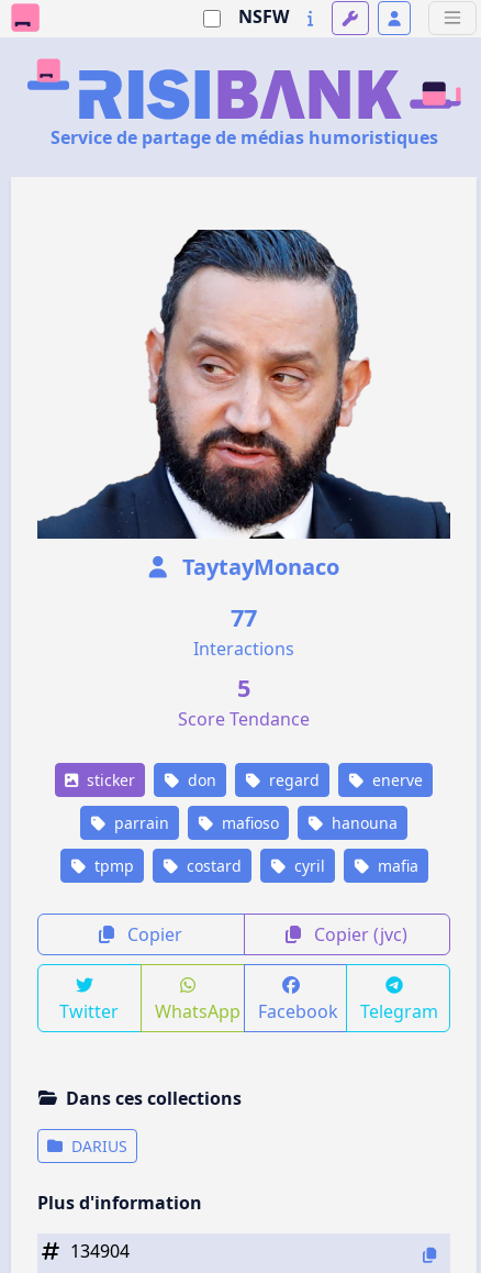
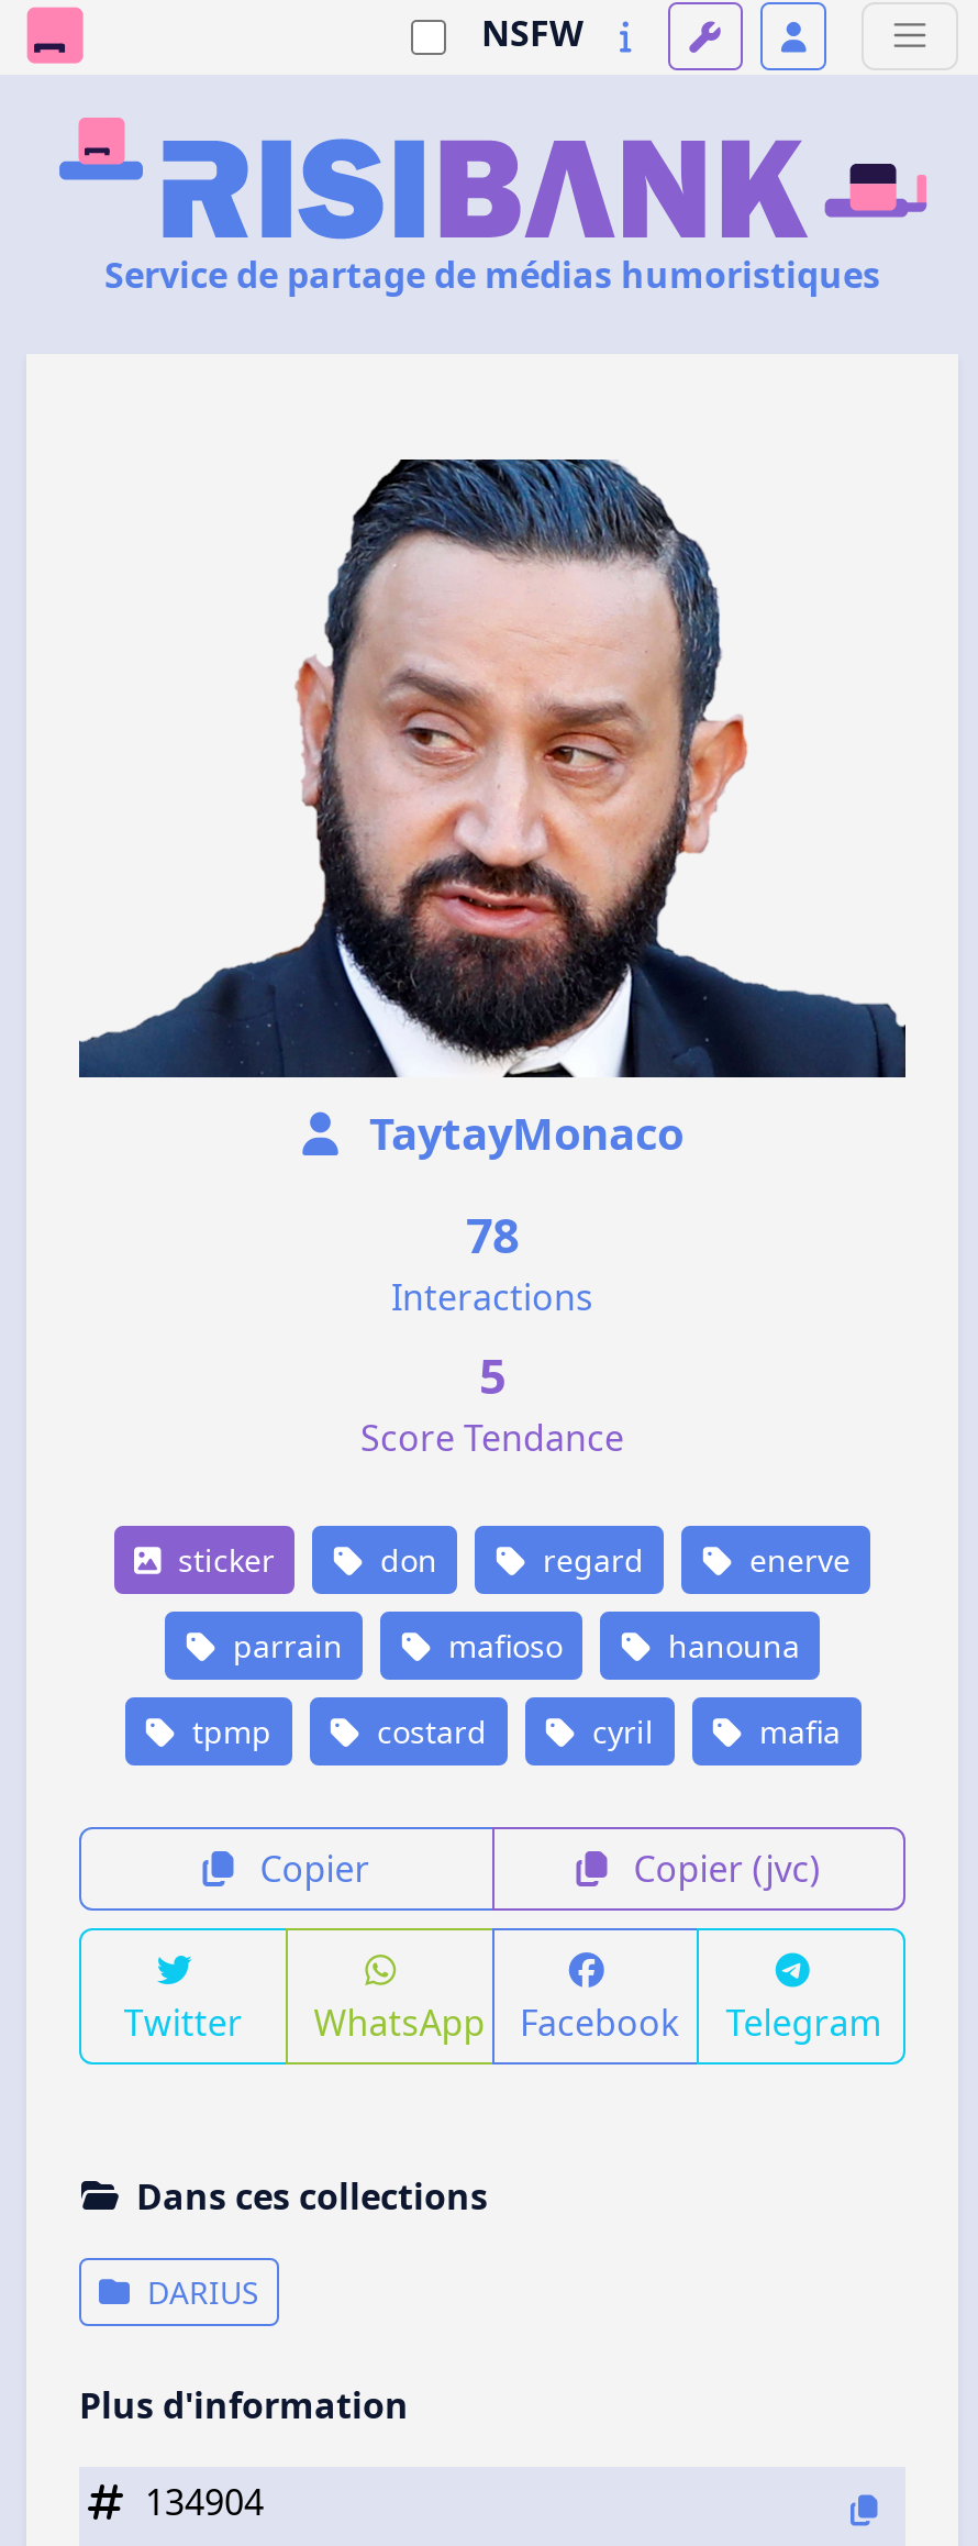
[231,602,257,633] 77 -> [466,1203,519,1267] 78

